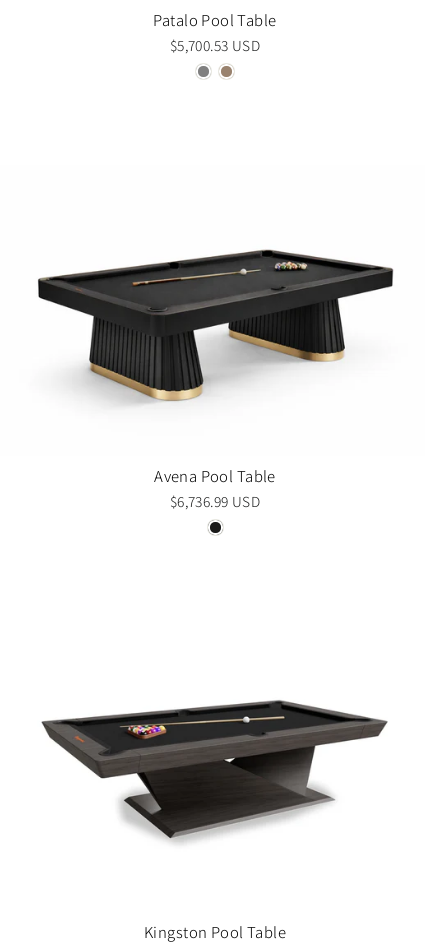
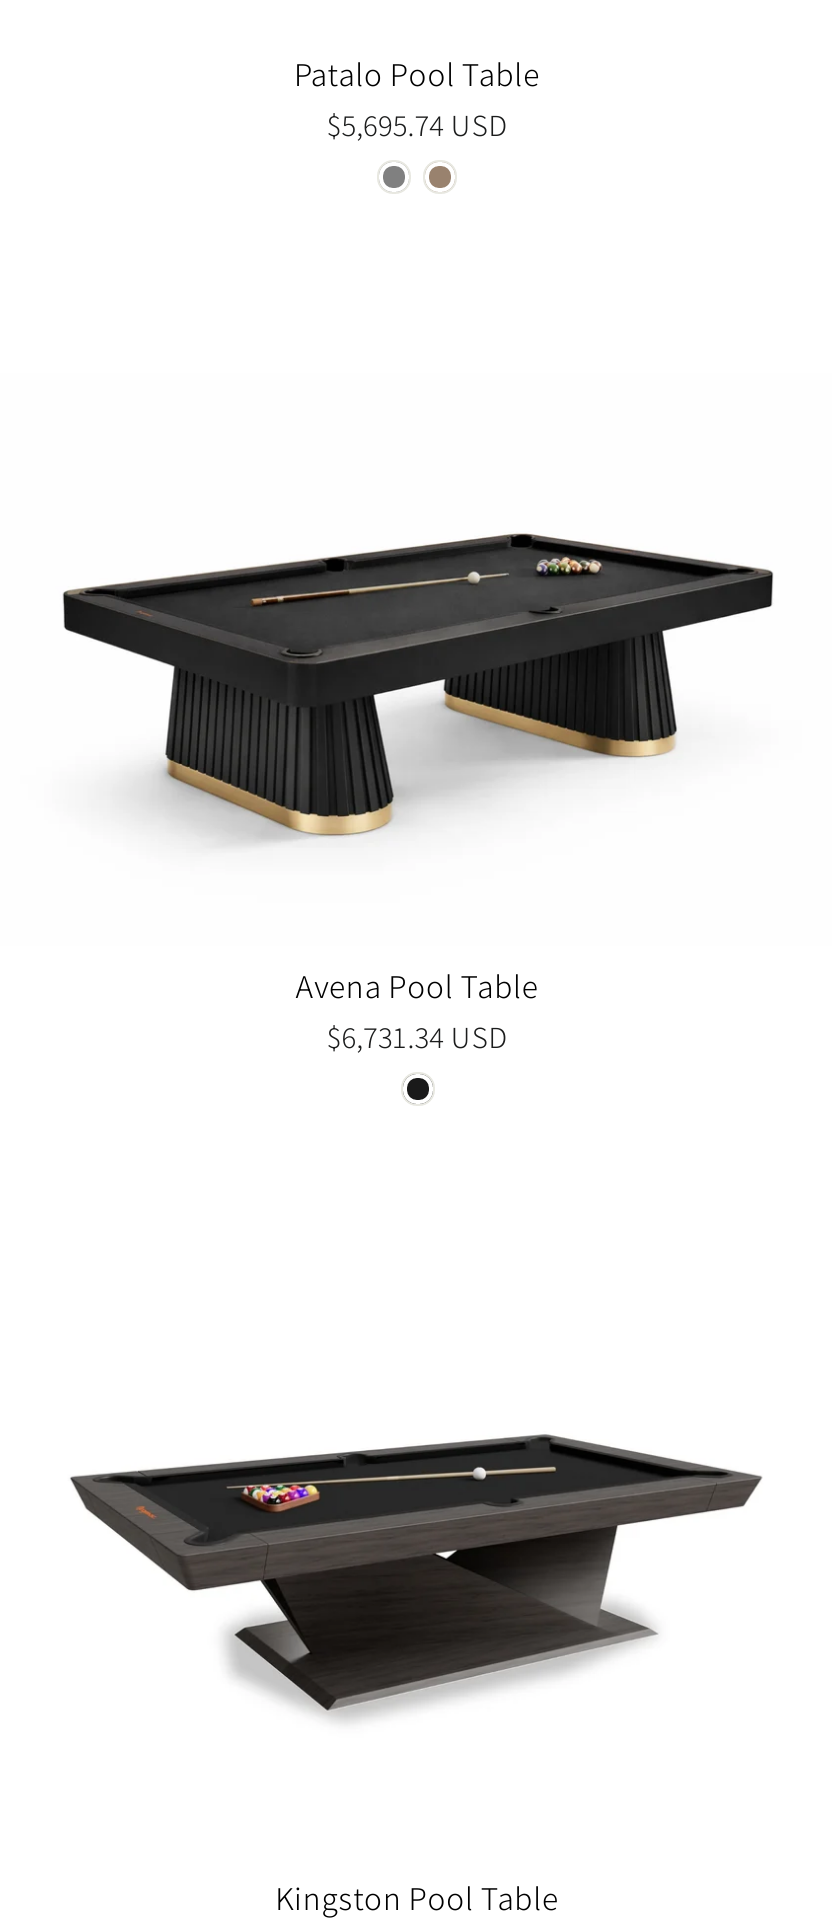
[170,34,260,54] $5,700.53 USD -> [327,103,507,143] $5,695.74 USD
[170,490,260,510] $6,736.99 USD -> [327,1015,507,1055] $6,731.34 USD

